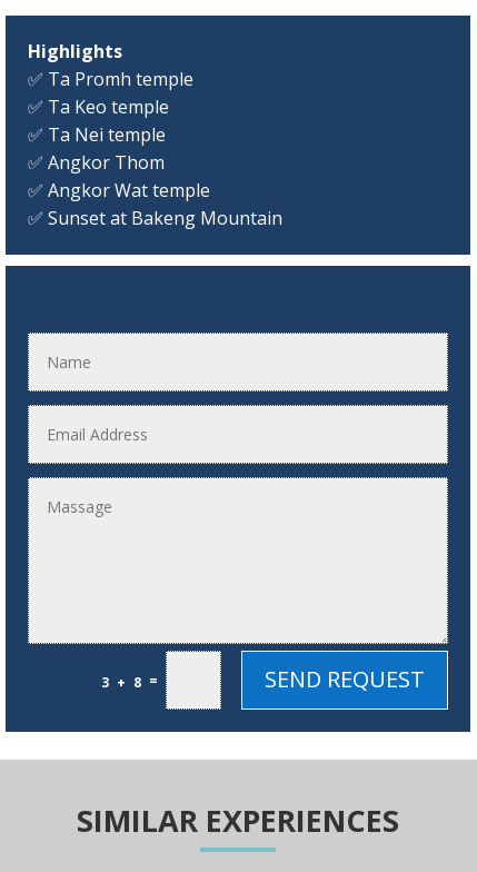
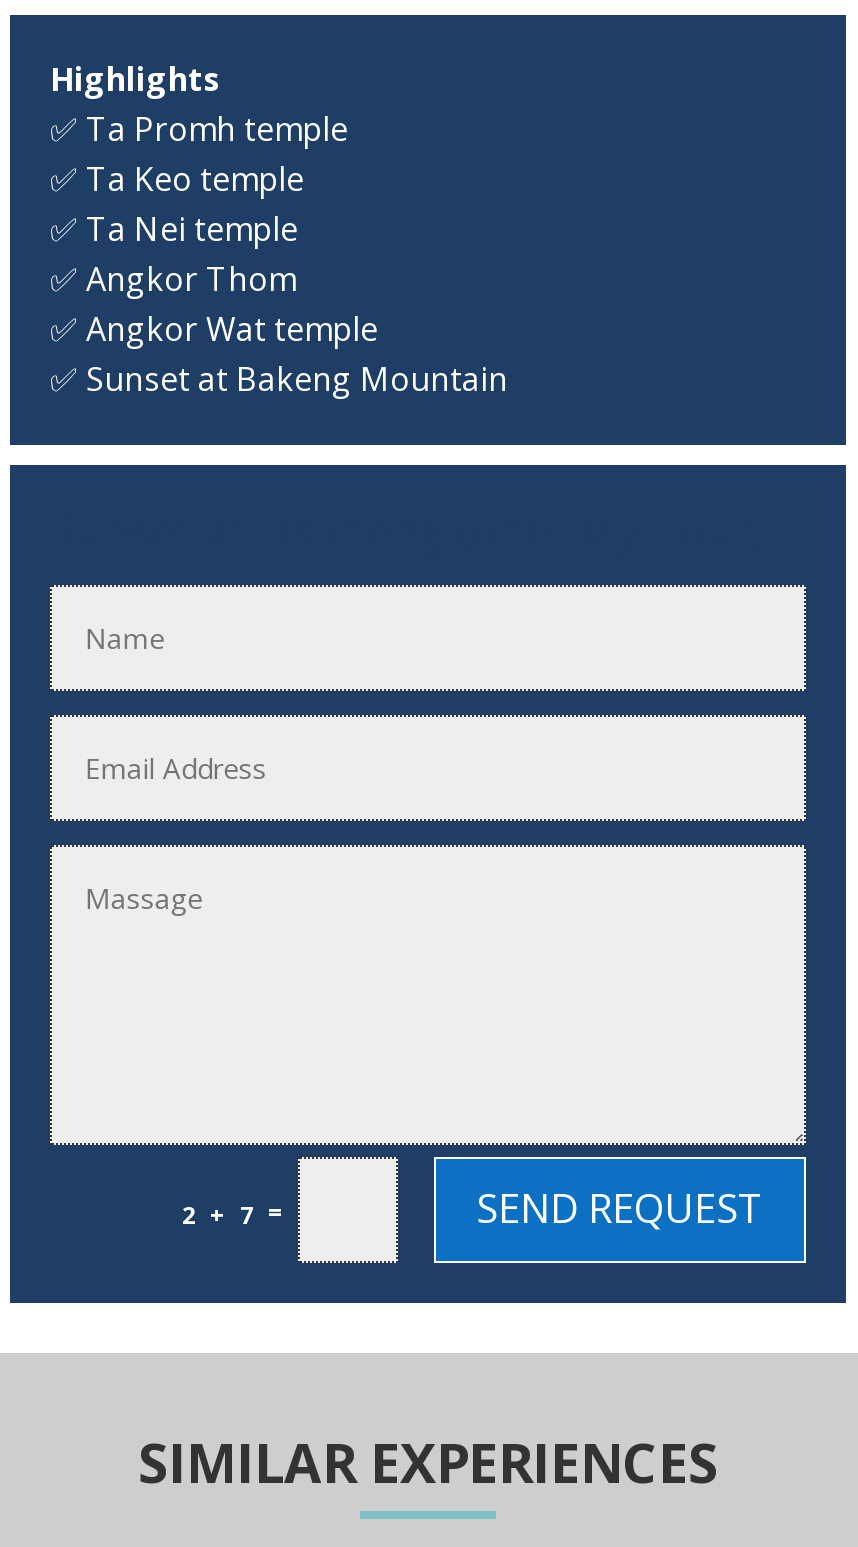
[101,671,166,692] 3 + 8 = -> [182,1194,298,1231] 2 + 7 =

